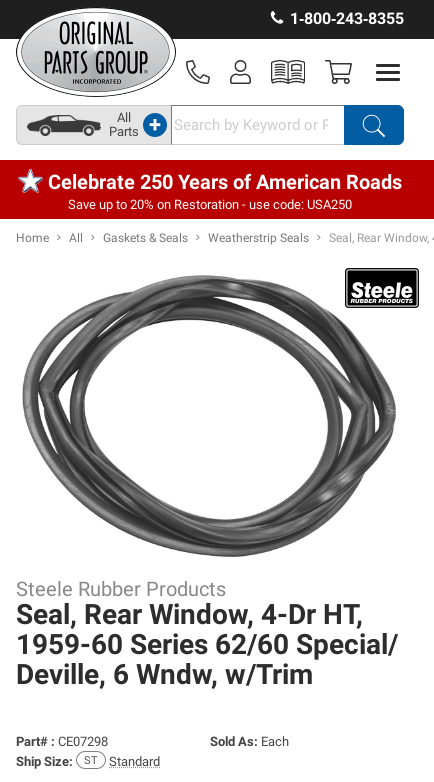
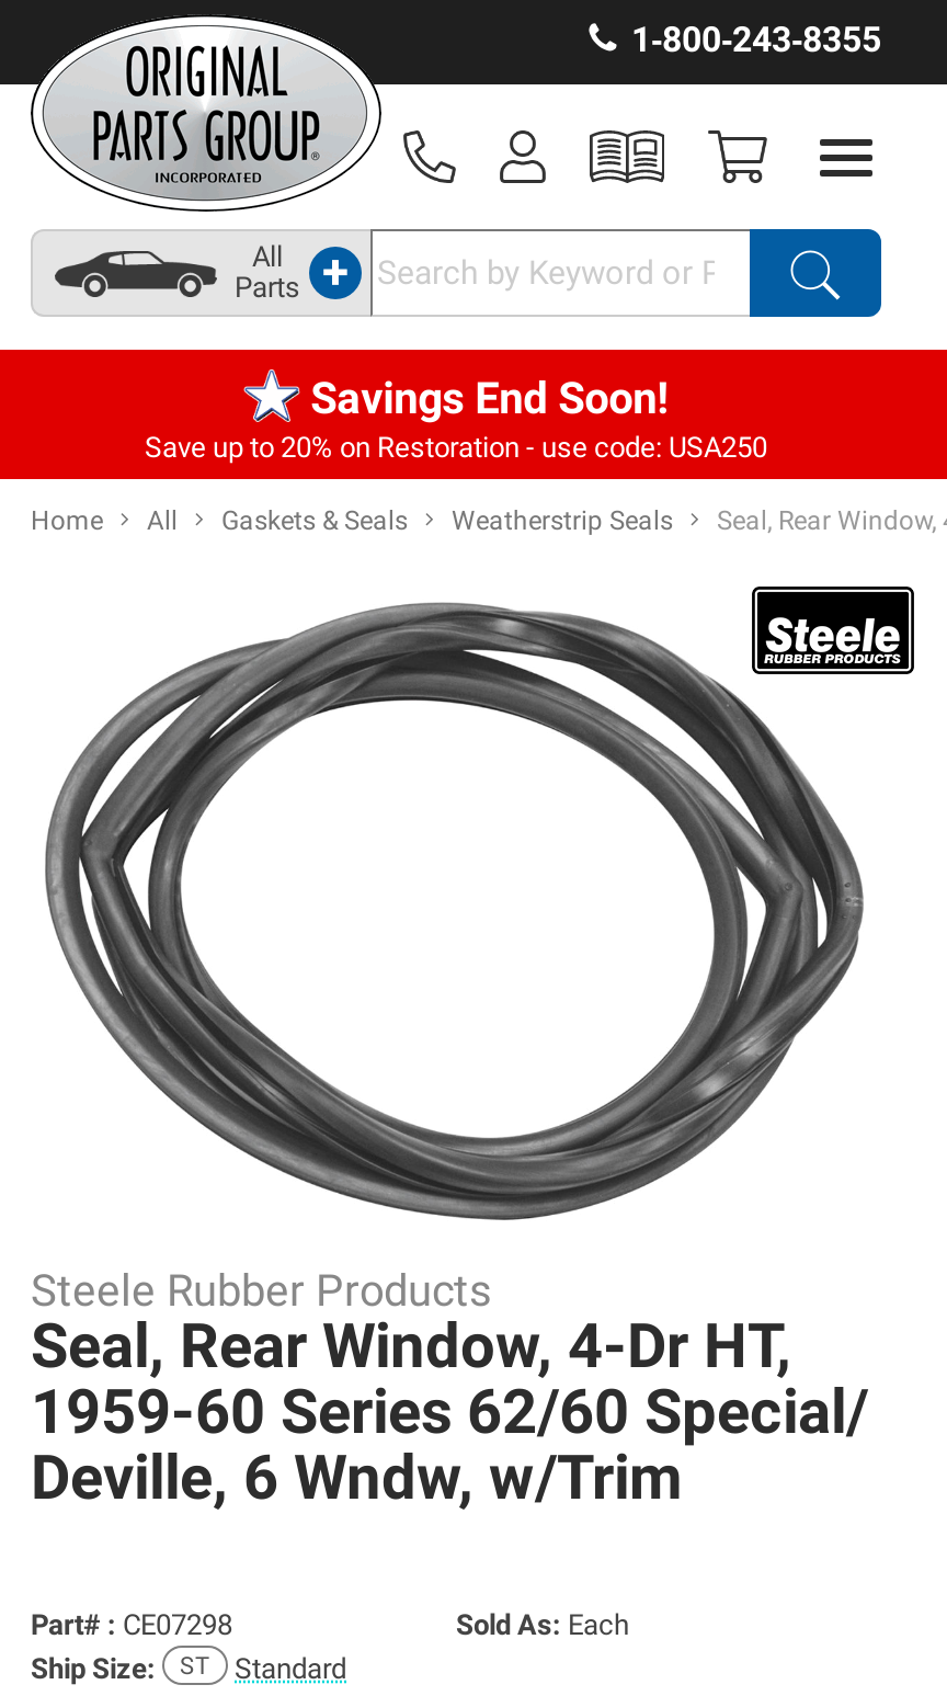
[48,170,402,194] Celebrate 250 Years of American Roads -> [310,372,668,424] Savings End Soon!

